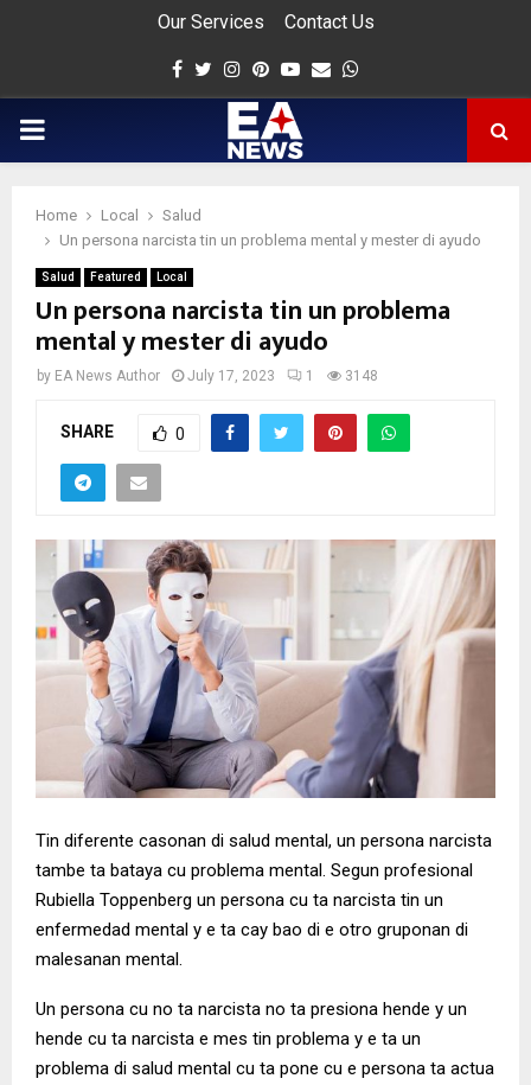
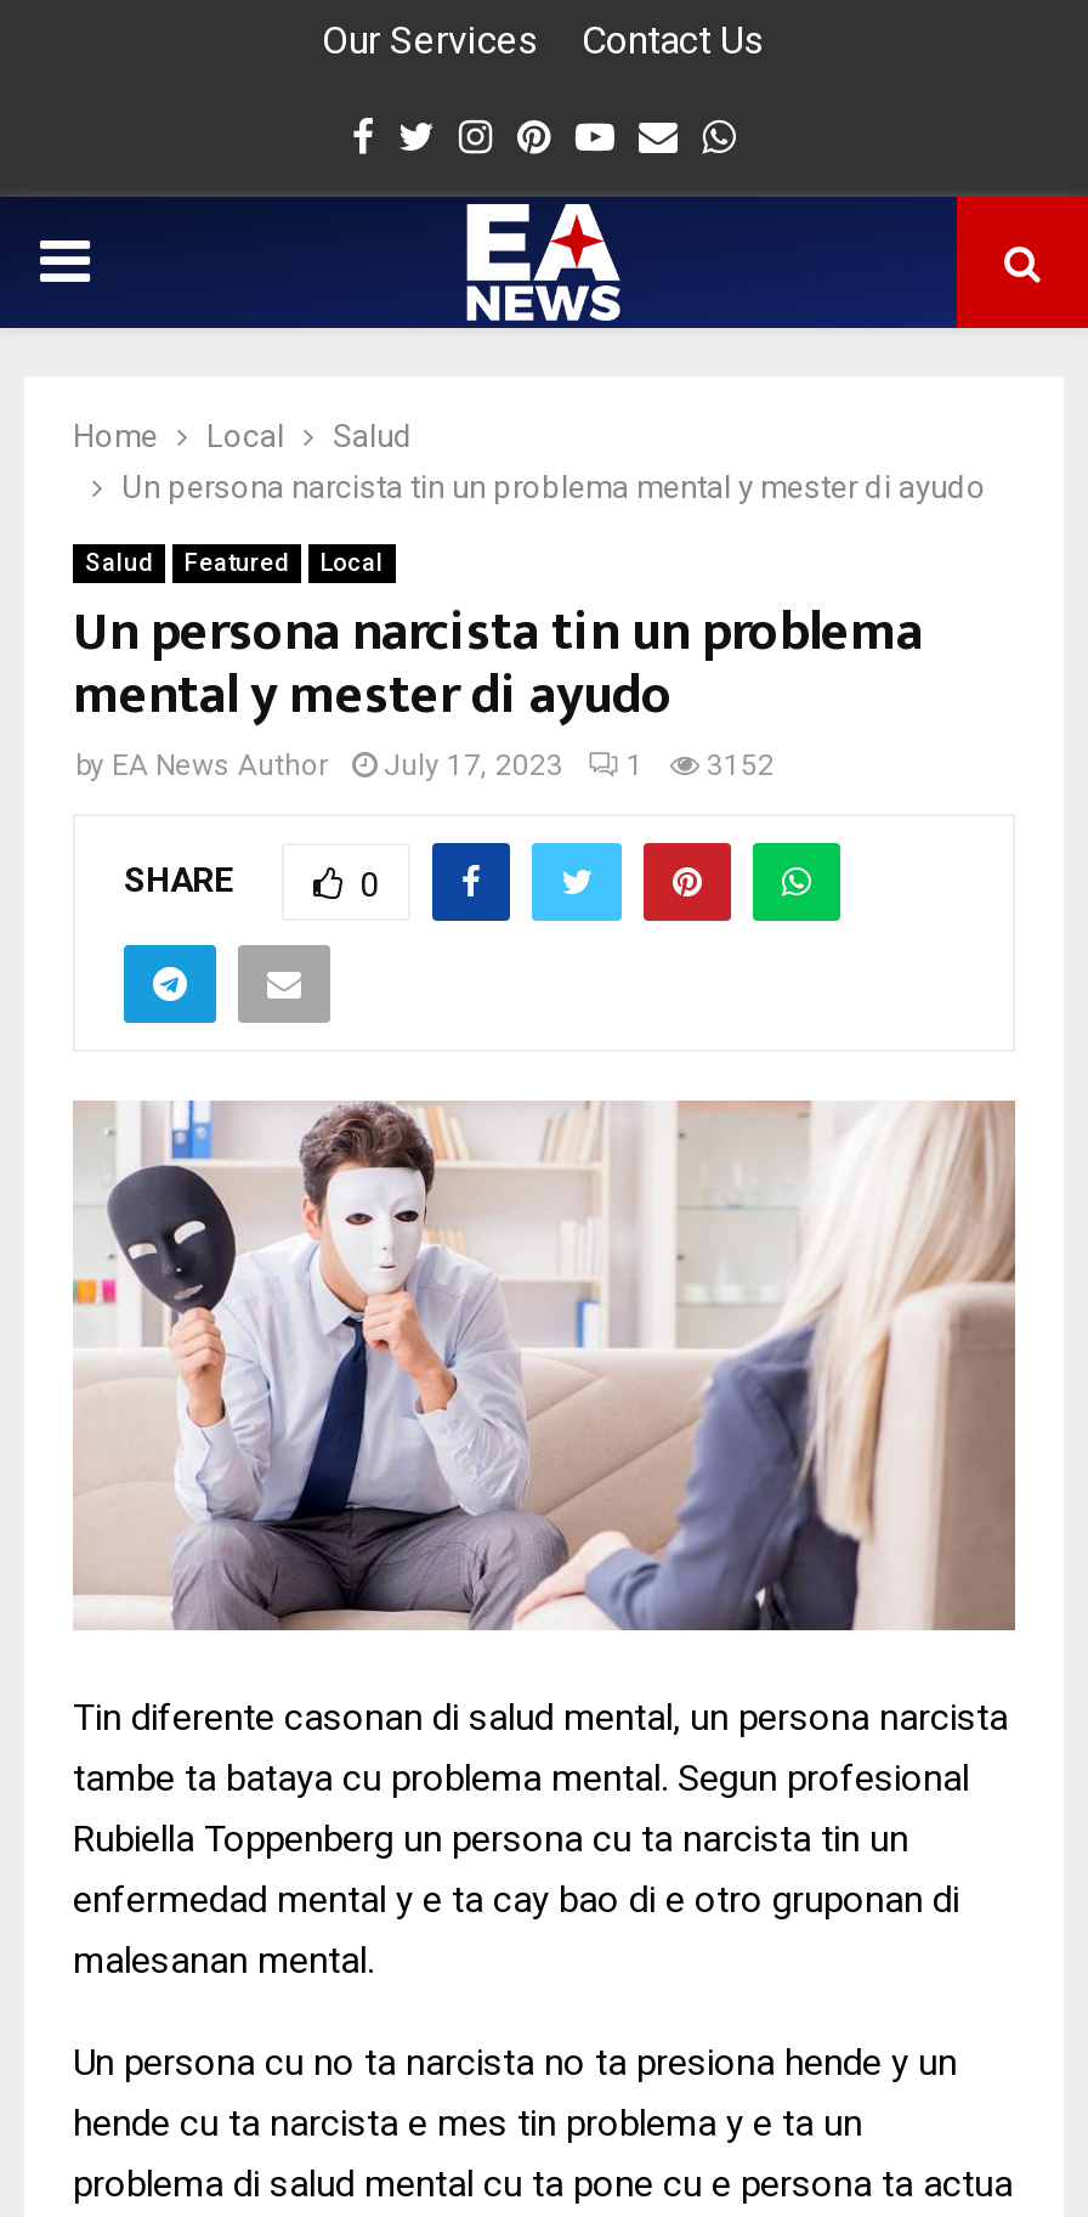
[37,368,378,384] by EA News Author July 17, 2023 1 3148 -> [75,748,775,782] by EA News Author July 17, 2023 1 3152

